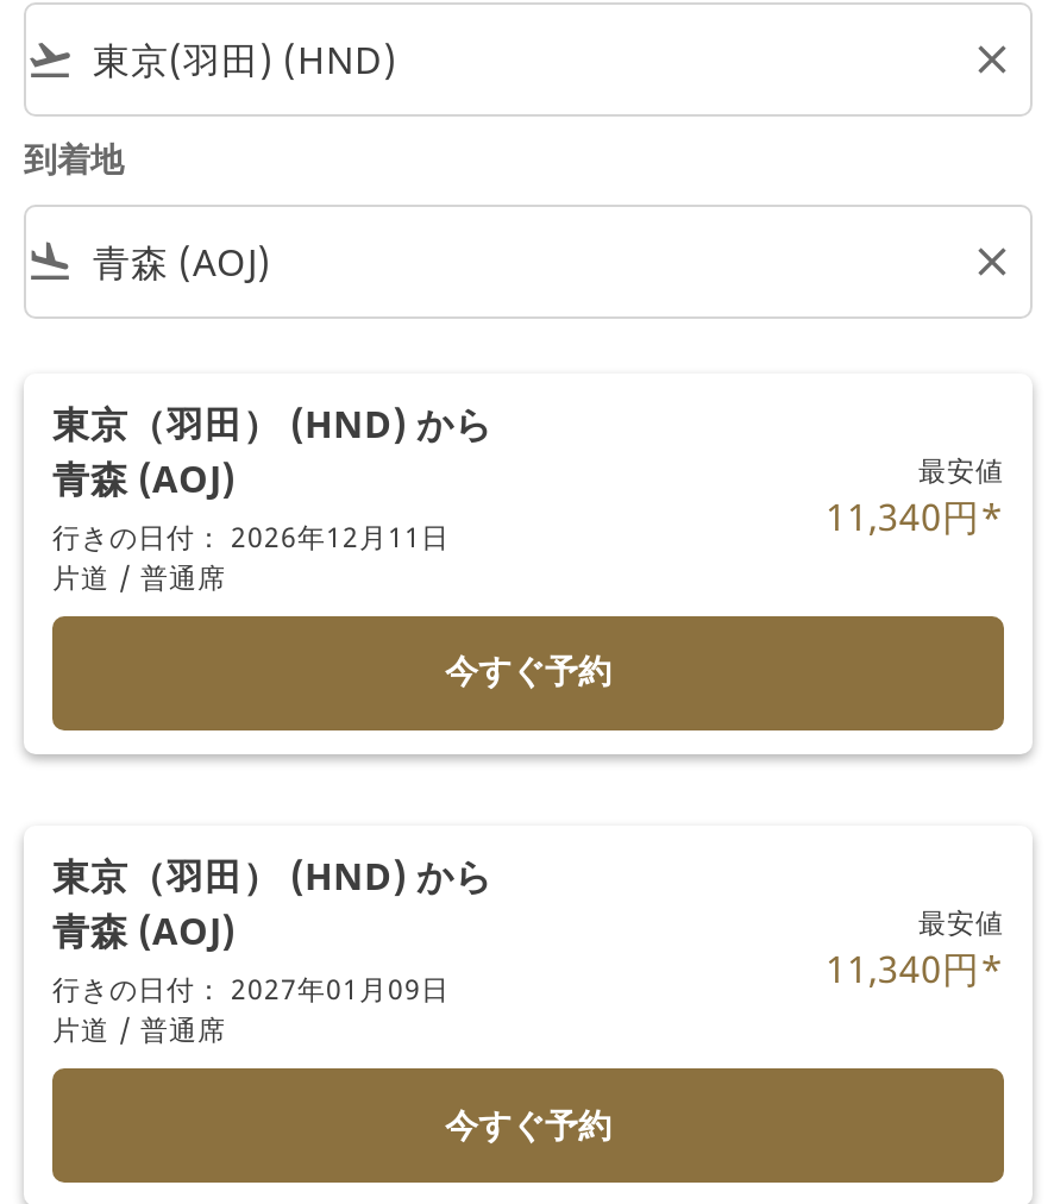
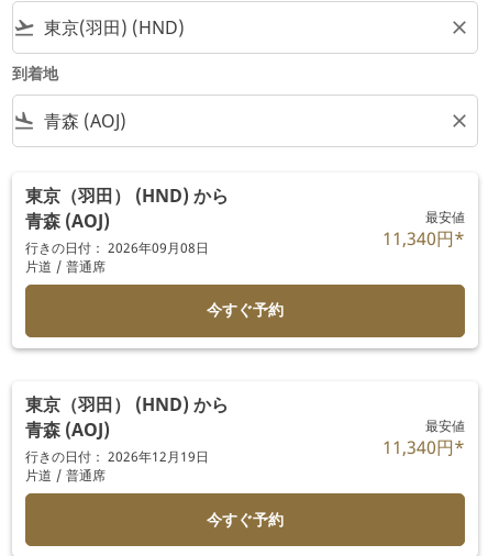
[52,516,450,554] 行きの日付： 2026年12月11日 -> [25,238,209,256] 行きの日付： 2026年09月08日
[52,968,450,1007] 行きの日付： 2027年01月09日 -> [25,447,209,465] 行きの日付： 2026年12月19日

